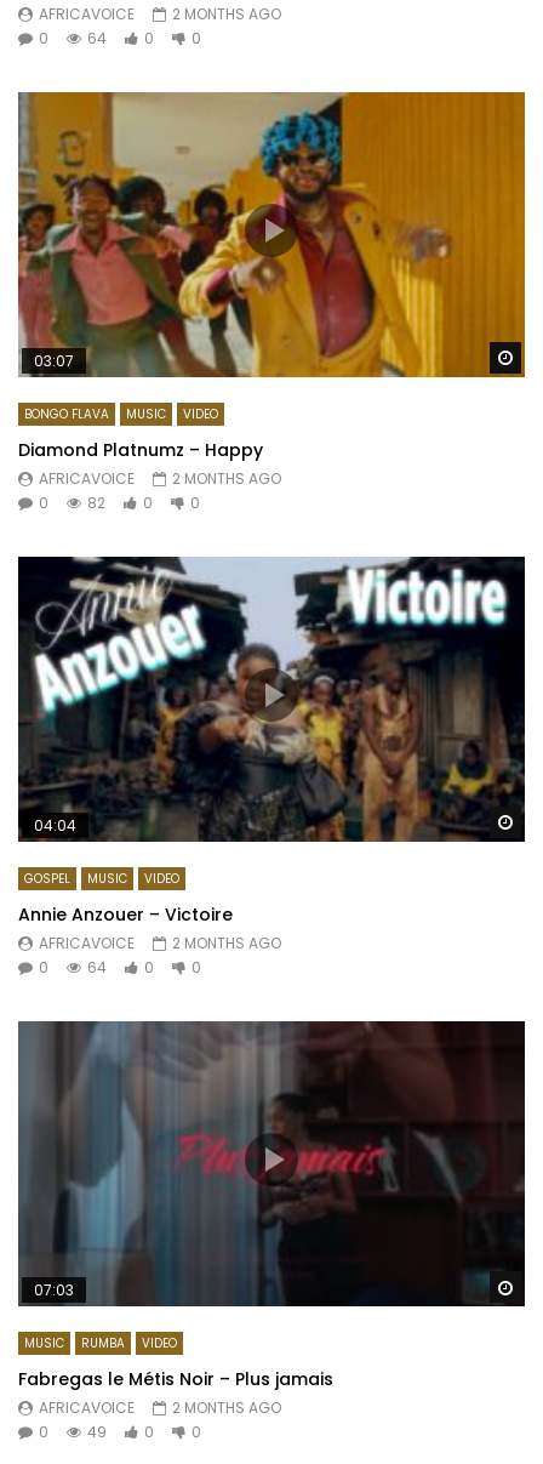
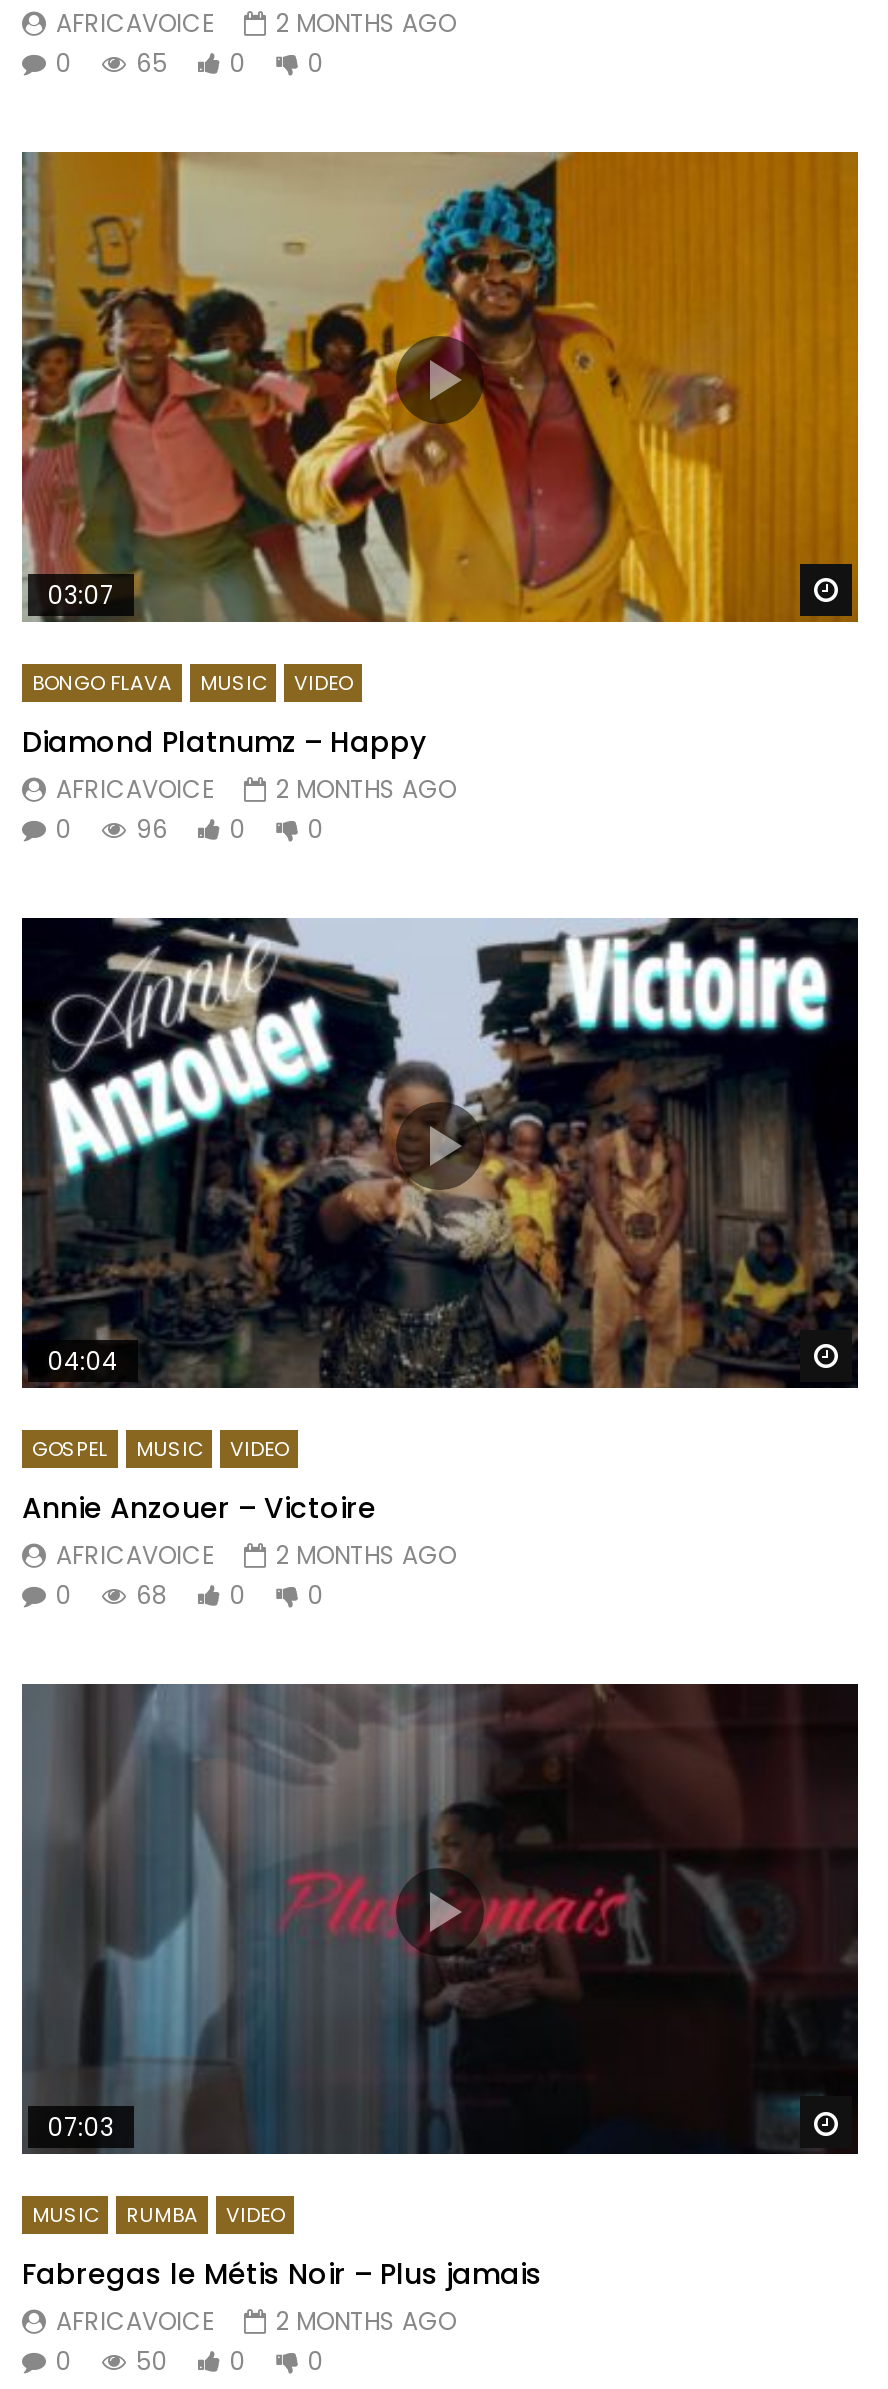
[39,27,201,48] 0 64 0 0 -> [56,45,324,79] 0 65 0 0
[39,492,200,513] 0 82 0 0 -> [56,811,324,845] 0 96 0 0
[39,957,201,977] 0 64 0 0 -> [56,1578,324,1612] 0 68 0 0
[39,1421,201,1442] 0 49 0 0 -> [56,2344,324,2378] 0 50 0 0

